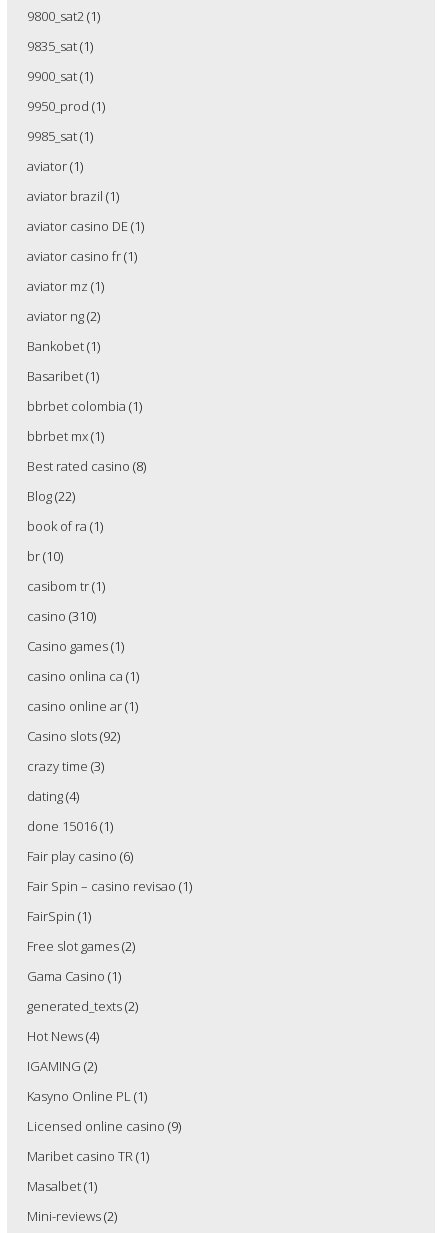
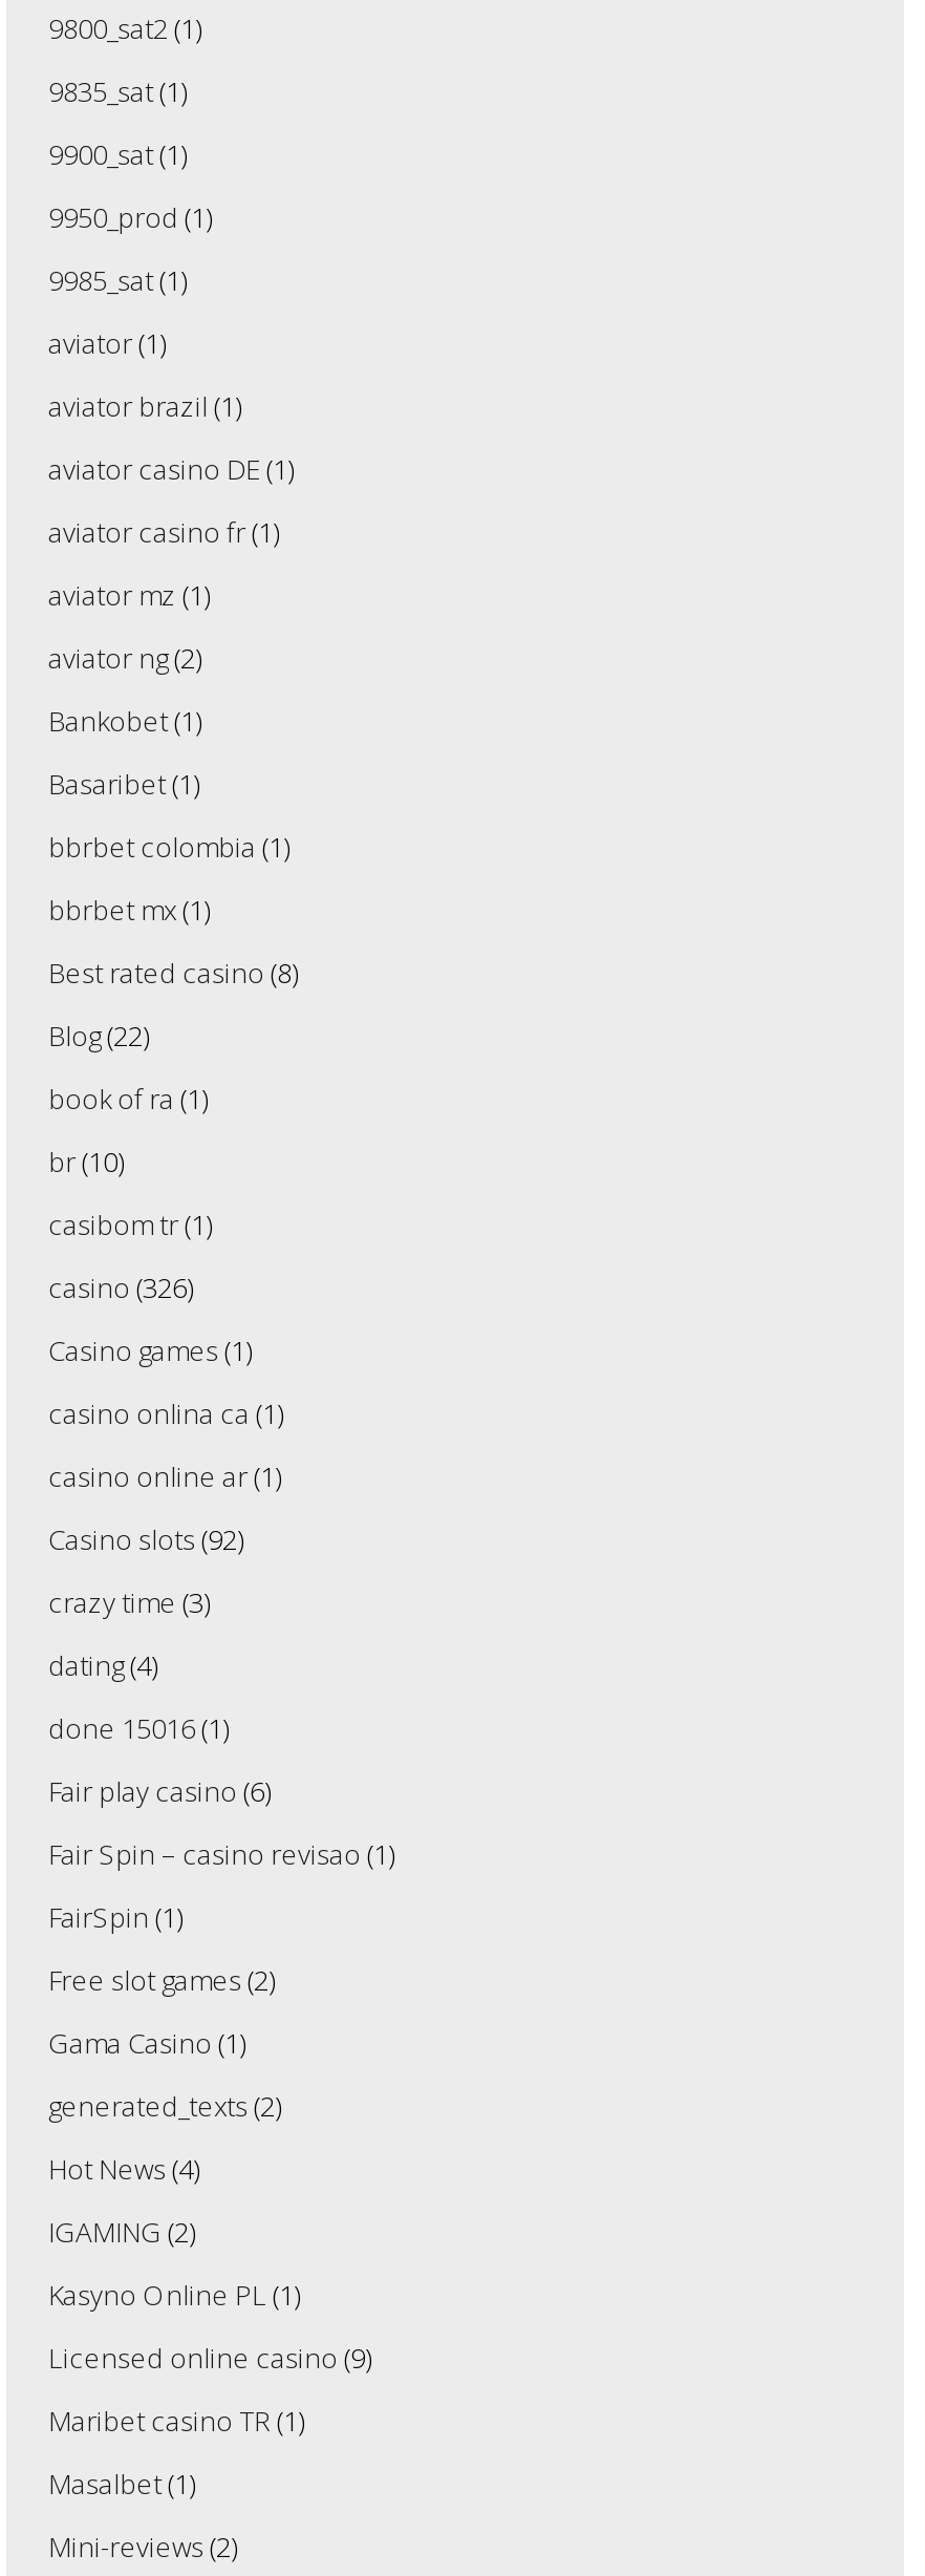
[27,607,96,625] casino (310) -> [48,1269,193,1306] casino (326)

